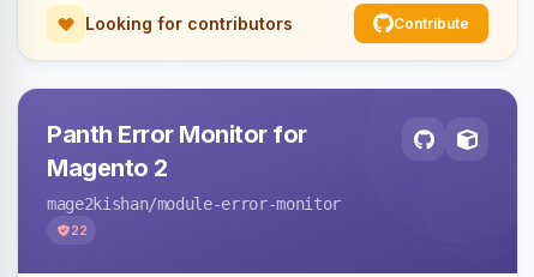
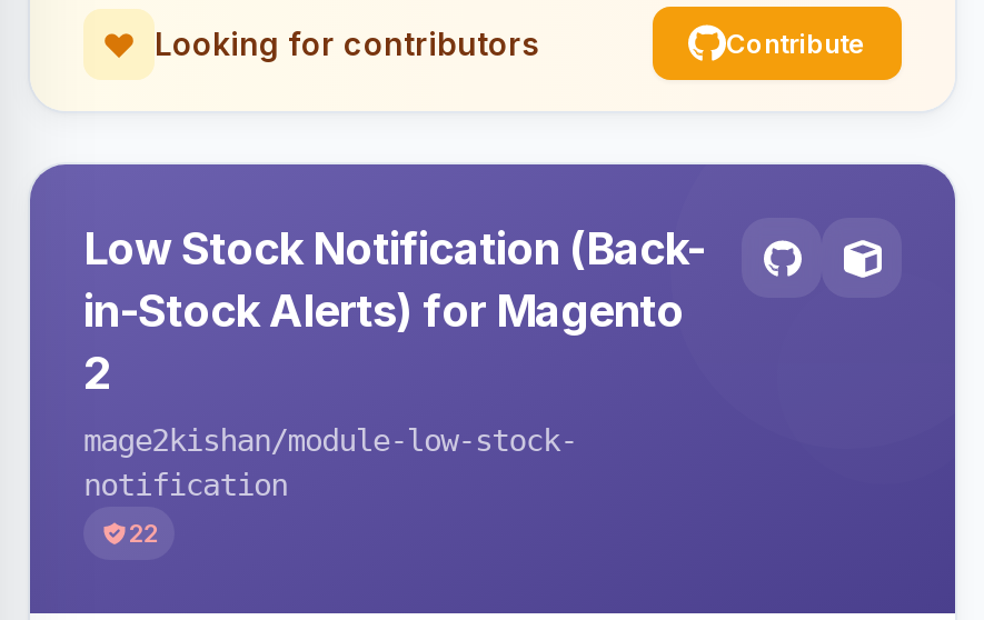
[47,120,341,213] Panth Error Monitor for | Magento 2 | mage2kishan/module-error-monitor -> [83,222,705,502] Low Stock Notification (Back- | in-Stock Alerts) for Magento | 2 | mage2kishan/module-low-stock- | notification

